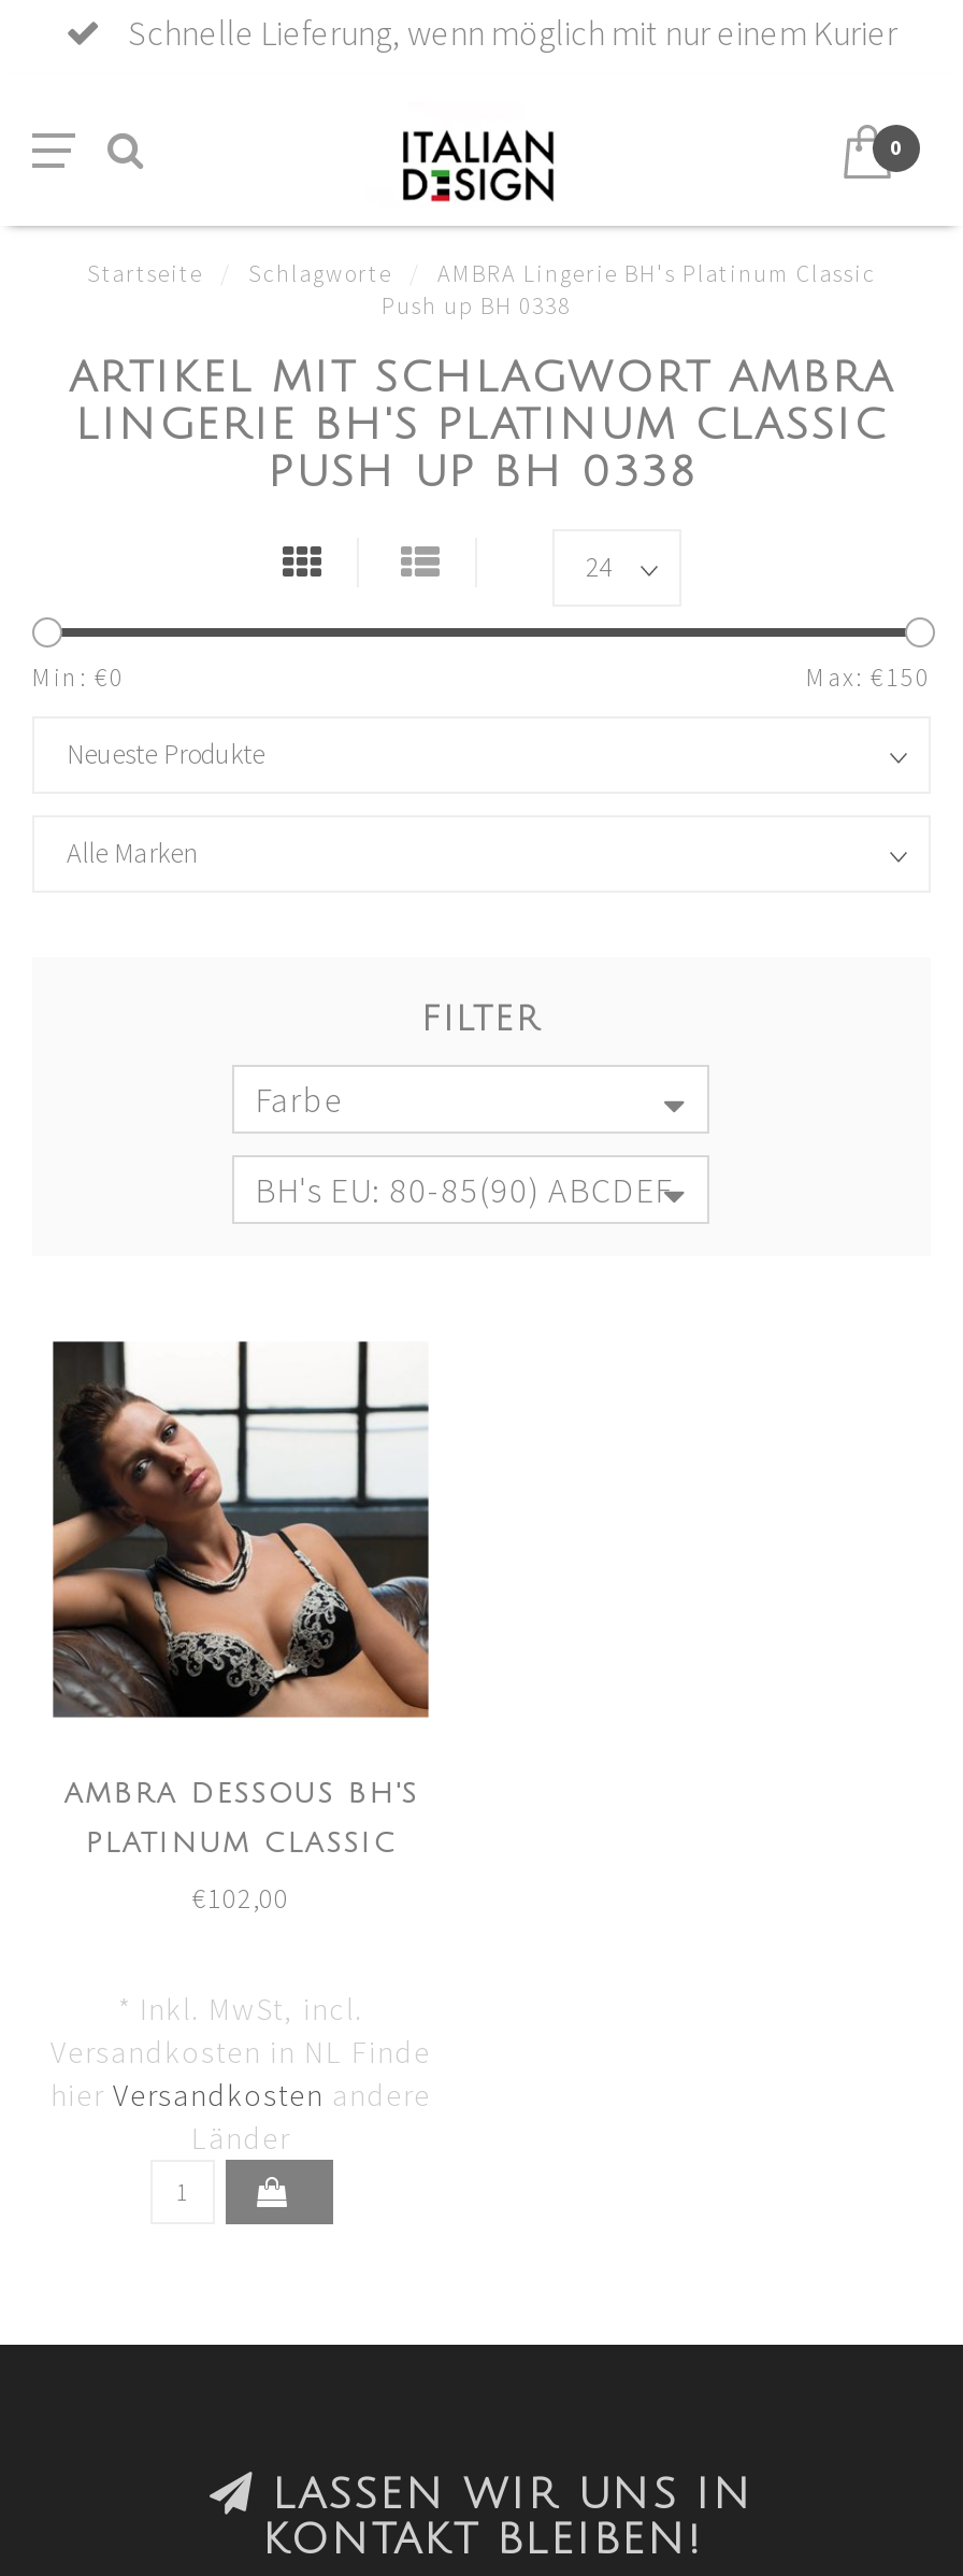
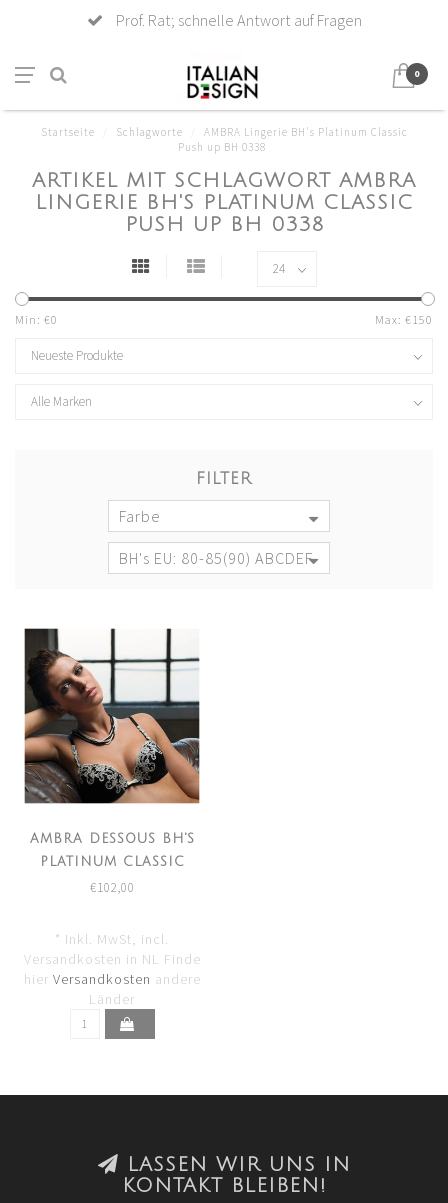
[121,11,897,54] Schnelle Lieferung, wenn möglich mit nur einem Kurier -> [112,10,361,30] Prof. Rat; schnelle Antwort auf Fragen

